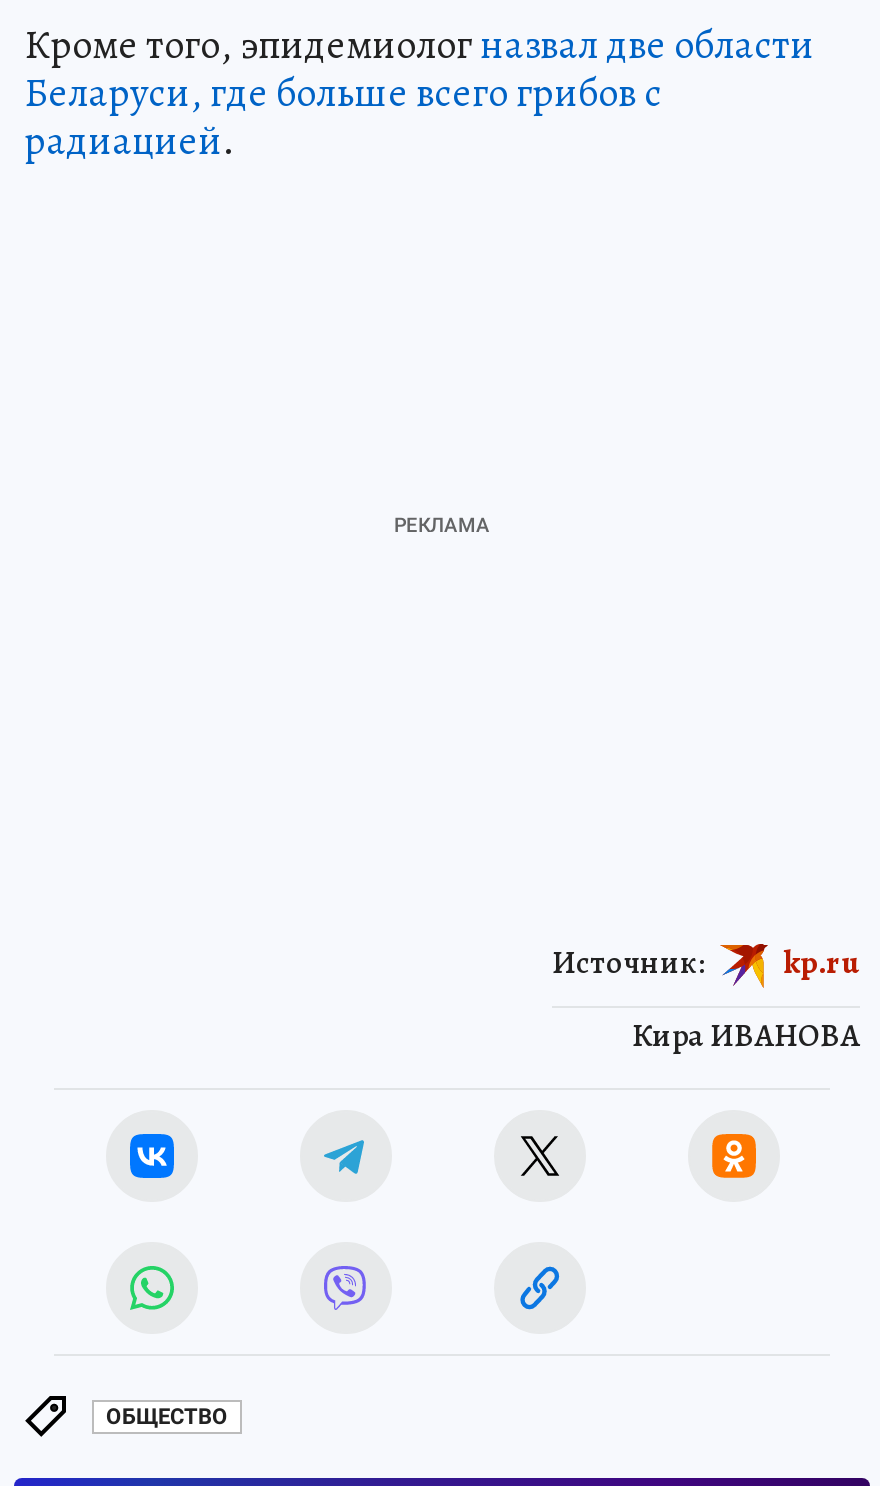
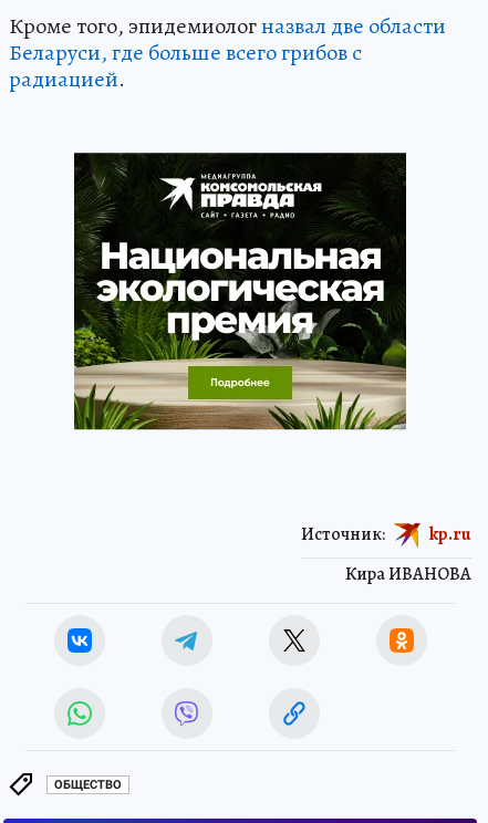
none -> [73,152,407,430] [image]

